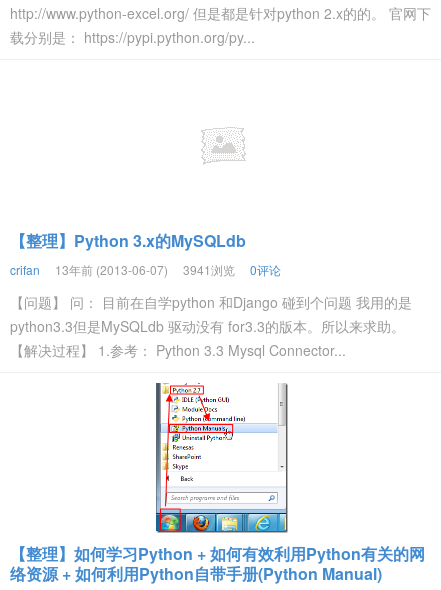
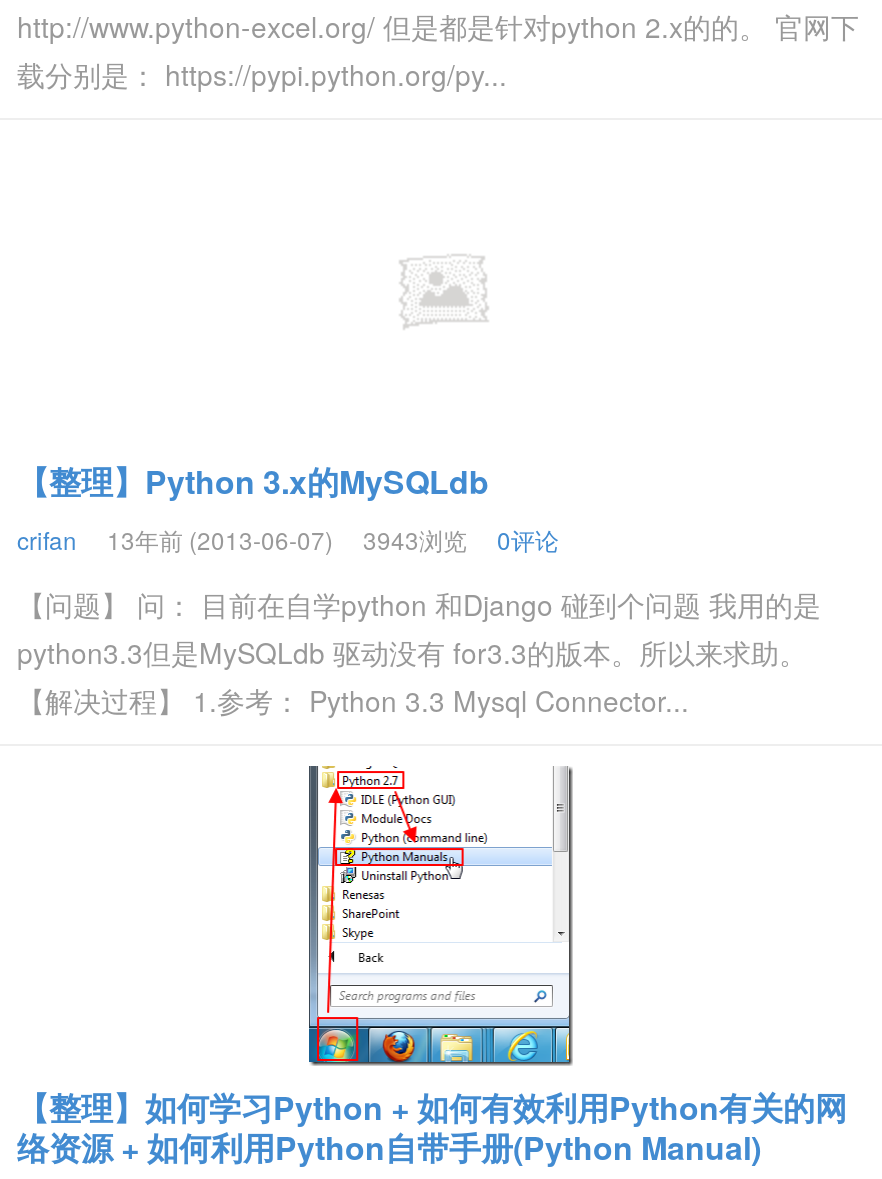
[10,261,281,278] crifan 13年前 (2013-06-07) 3941浏览 0评论 -> [17,522,559,556] crifan 13年前 (2013-06-07) 3943浏览 0评论

